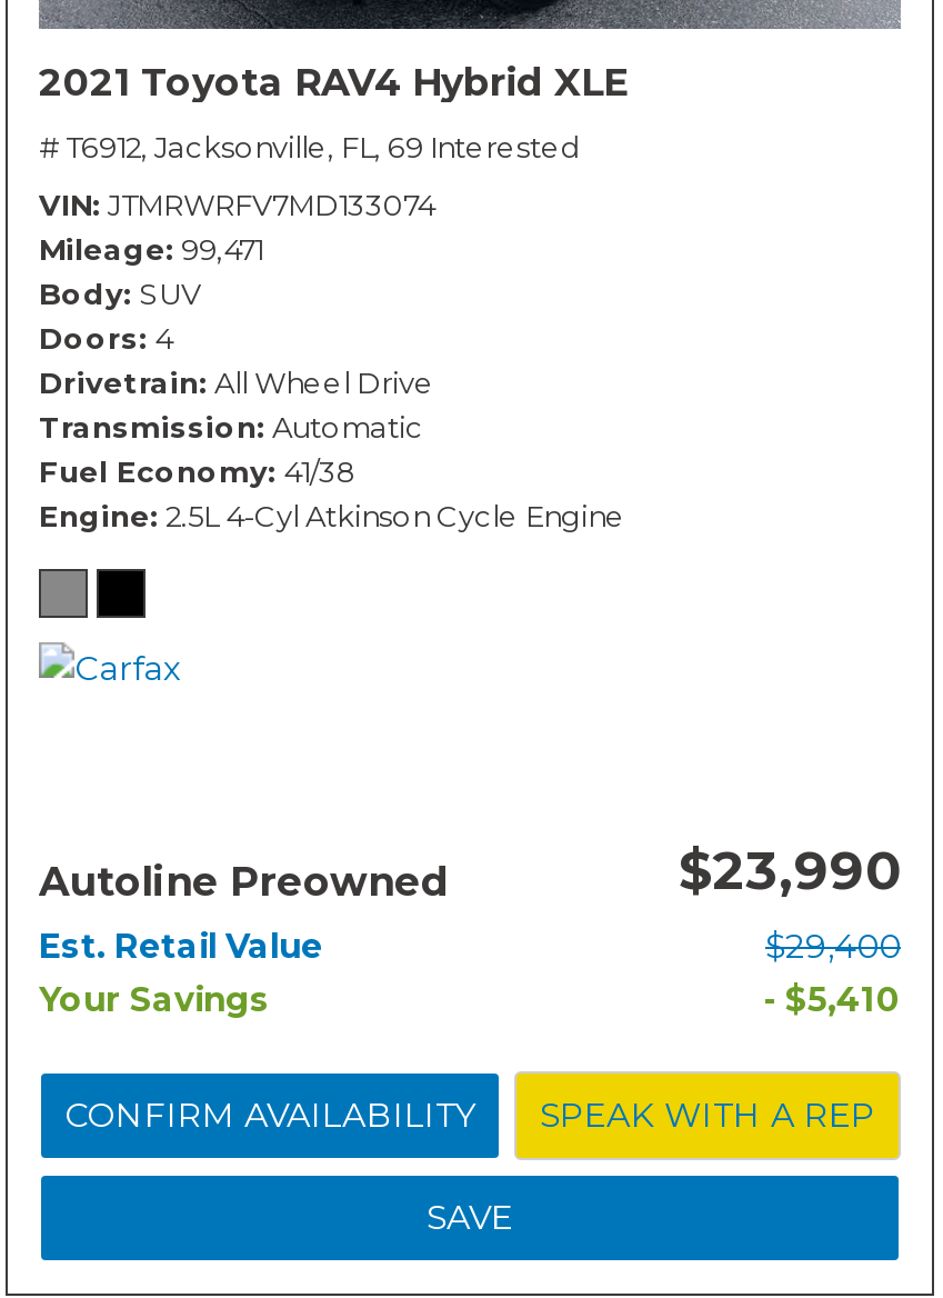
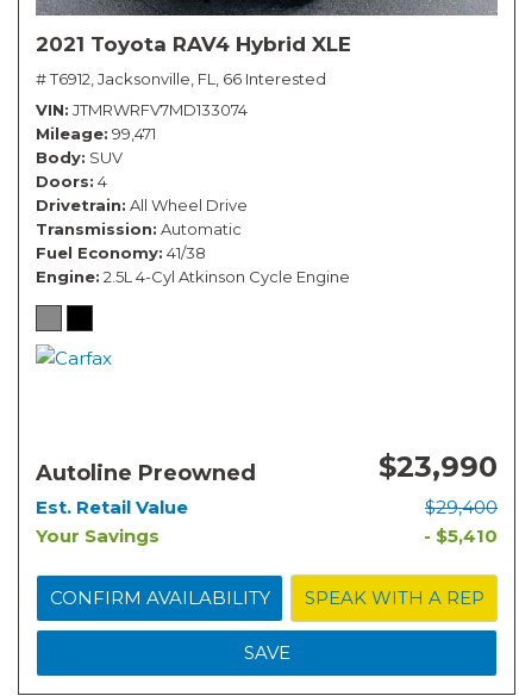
[39,129,581,164] # T6912, Jacksonville, FL, 69 Interested -> [36,69,326,88] # T6912, Jacksonville, FL, 66 Interested

